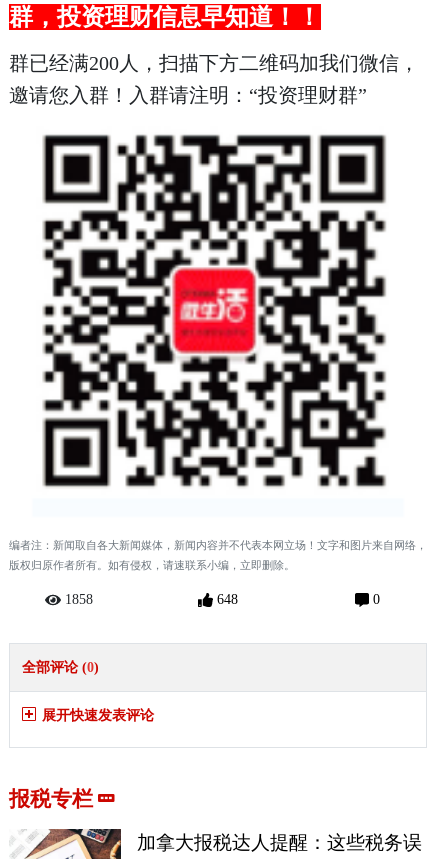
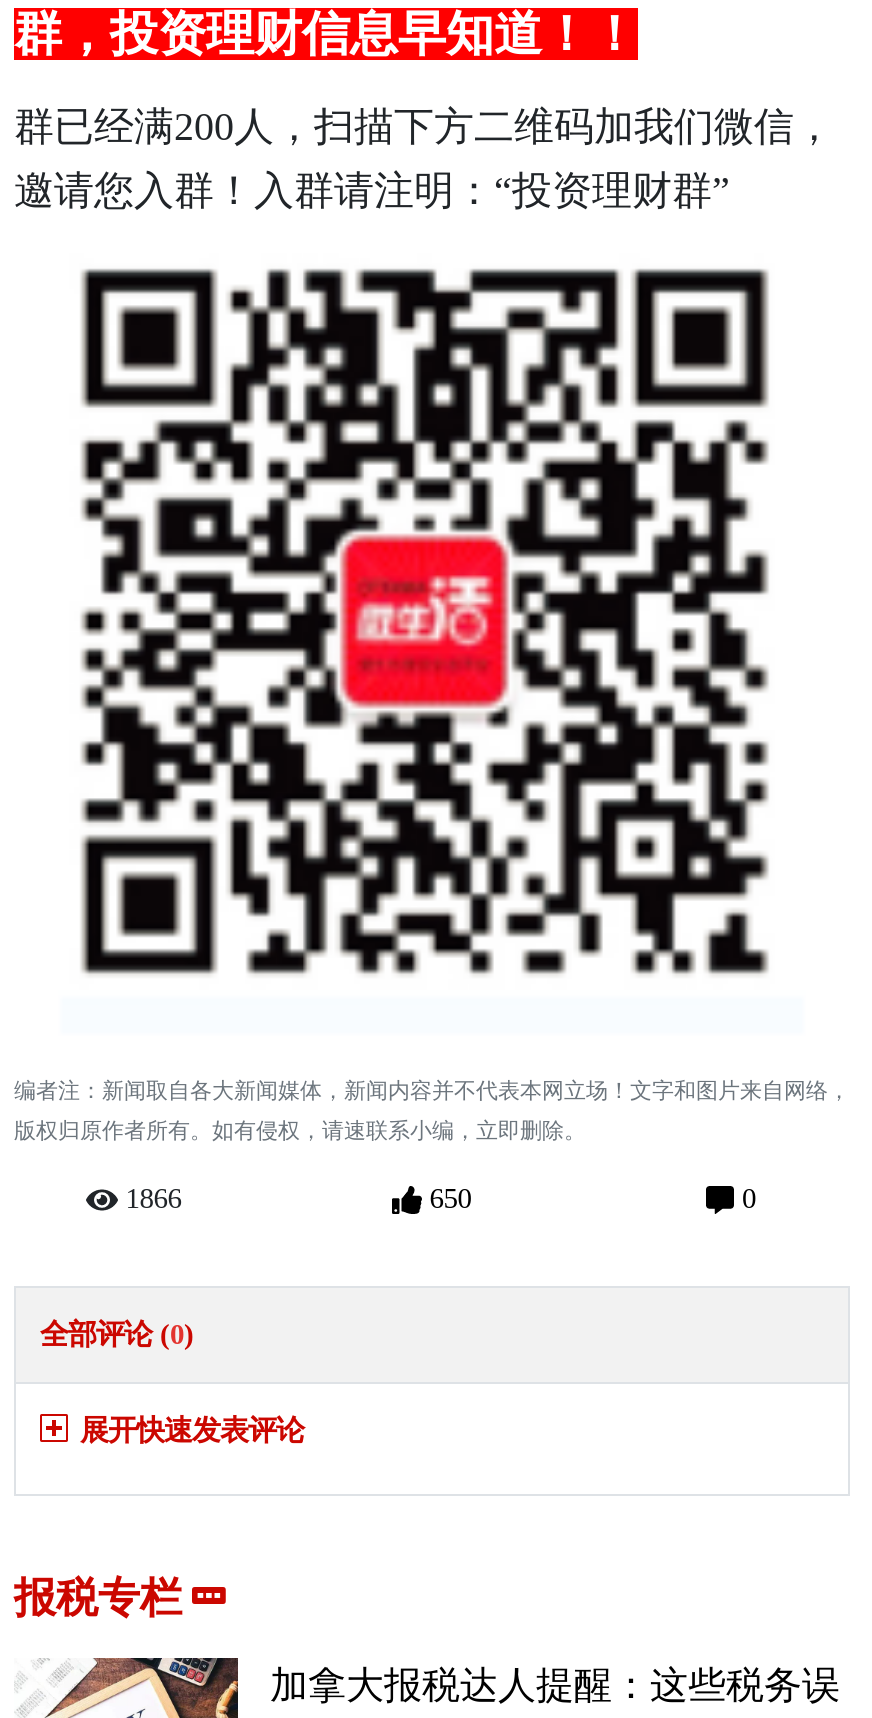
[61,591,93,607] 1858 -> [118,1181,182,1213] 1866
[213,591,238,607] 648 -> [421,1181,471,1213] 650

